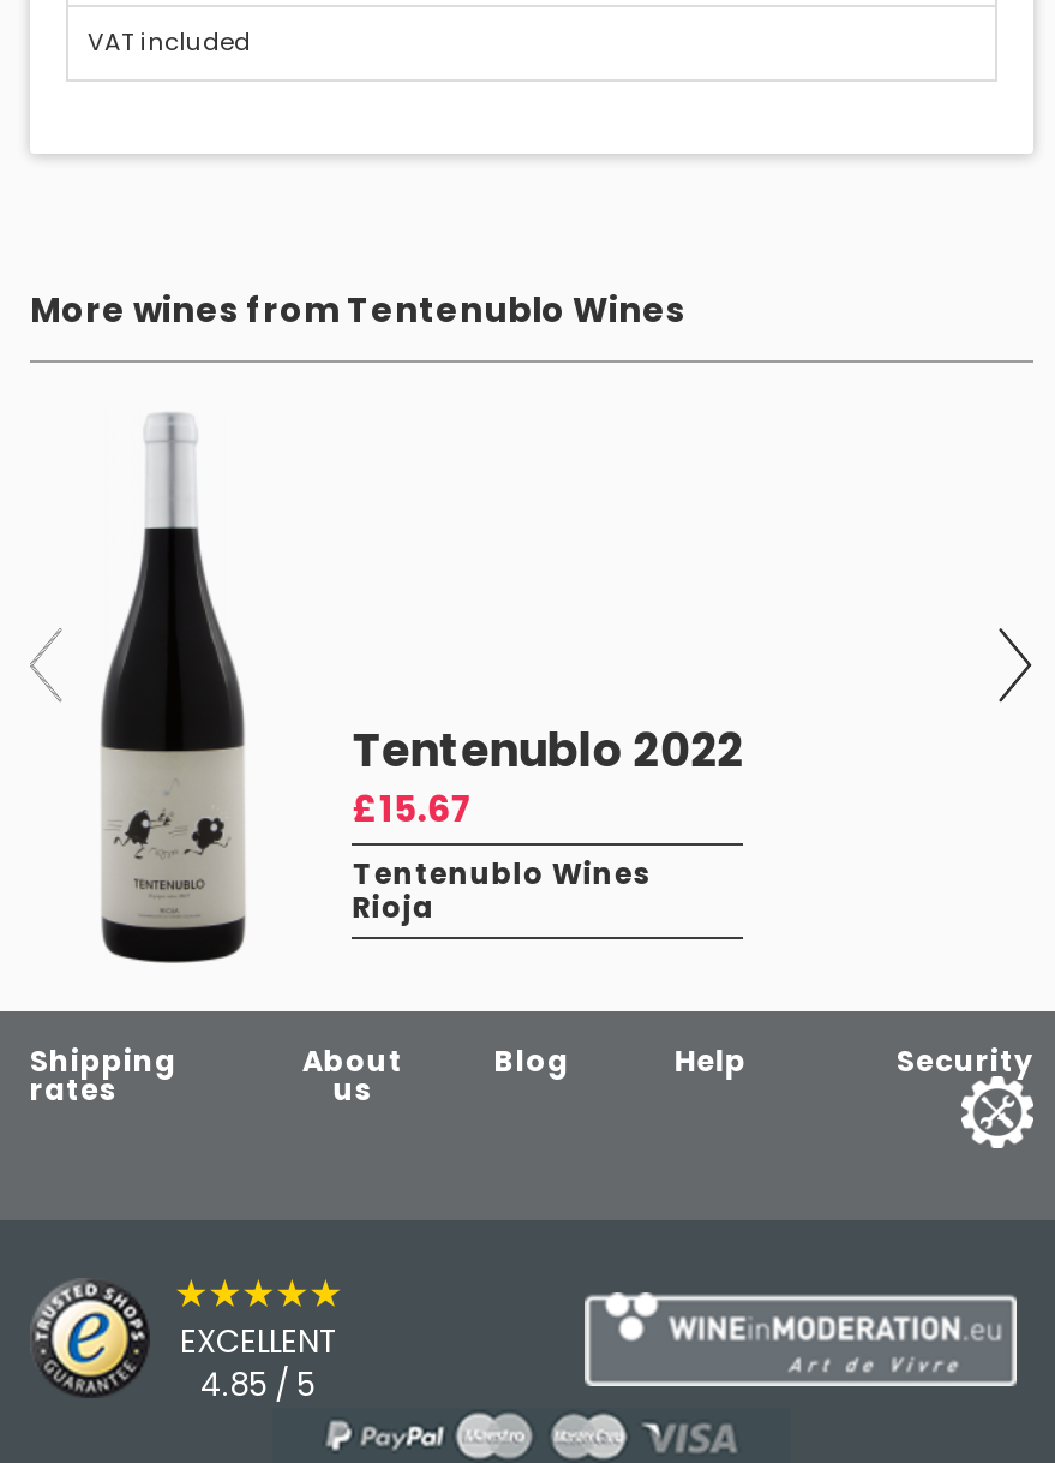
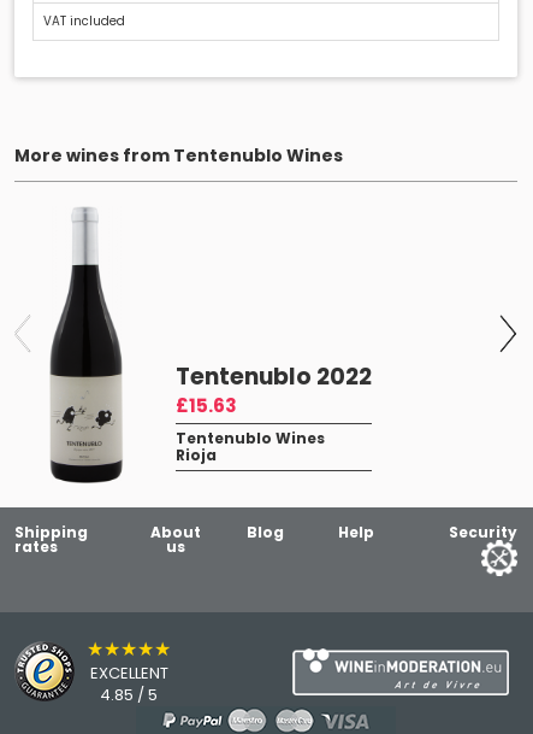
[352,783,472,834] £15.67 -> [176,393,237,418] £15.63

